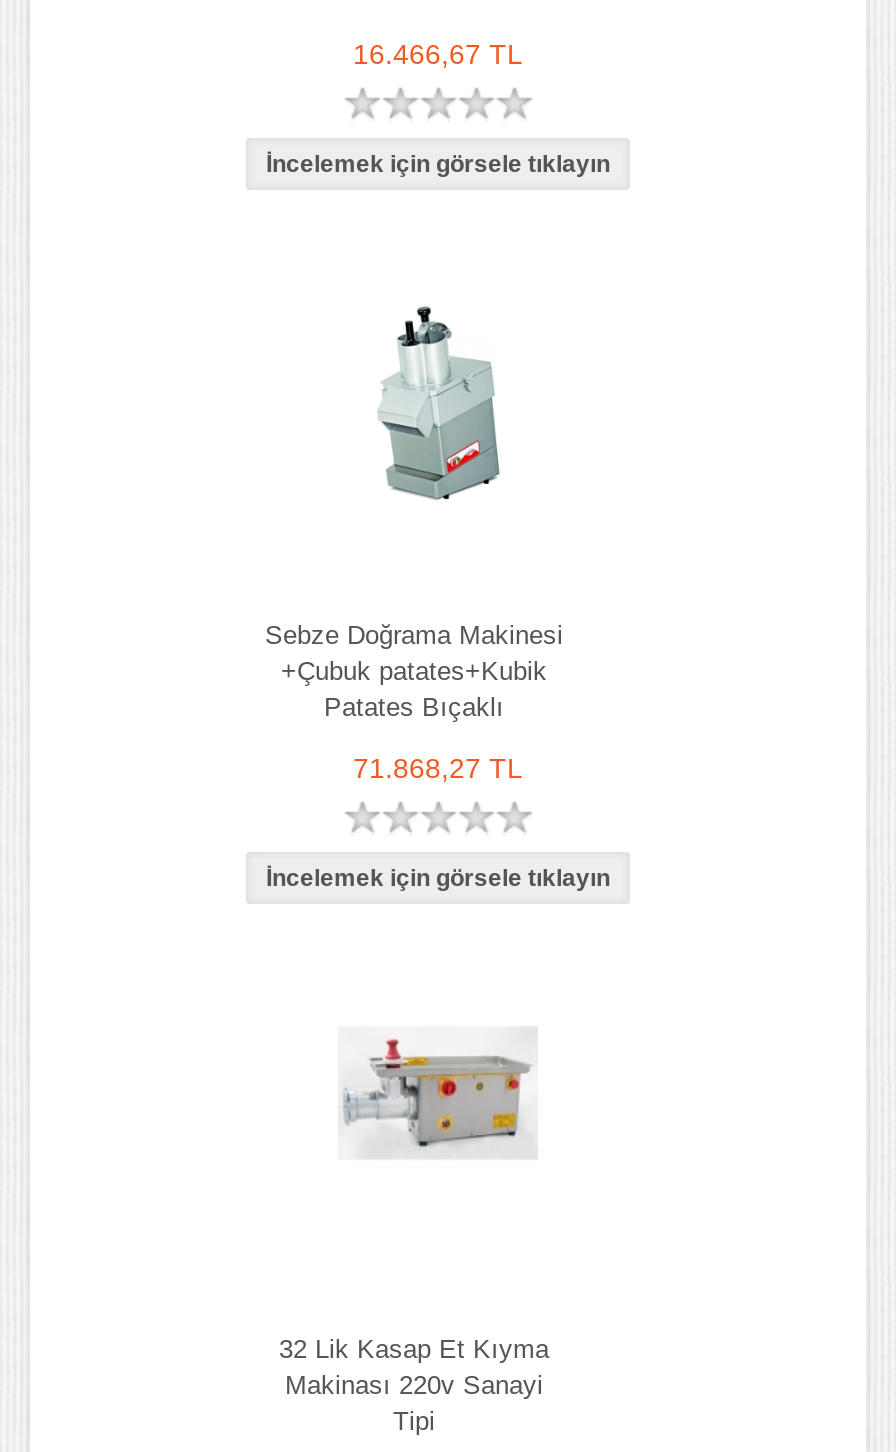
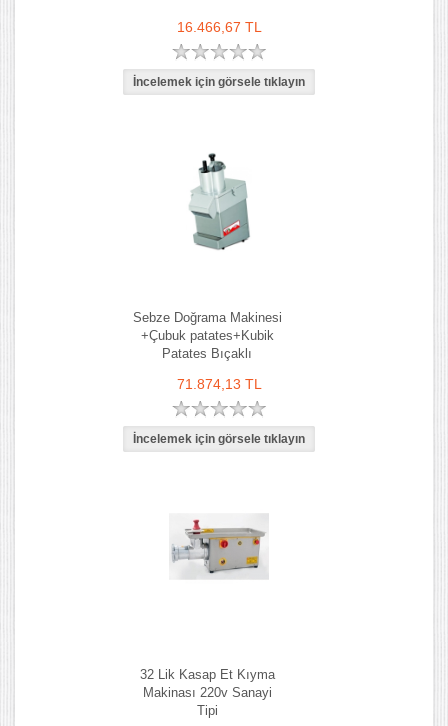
[353,752,523,784] 71.868,27 TL -> [176,376,261,392] 71.874,13 TL

